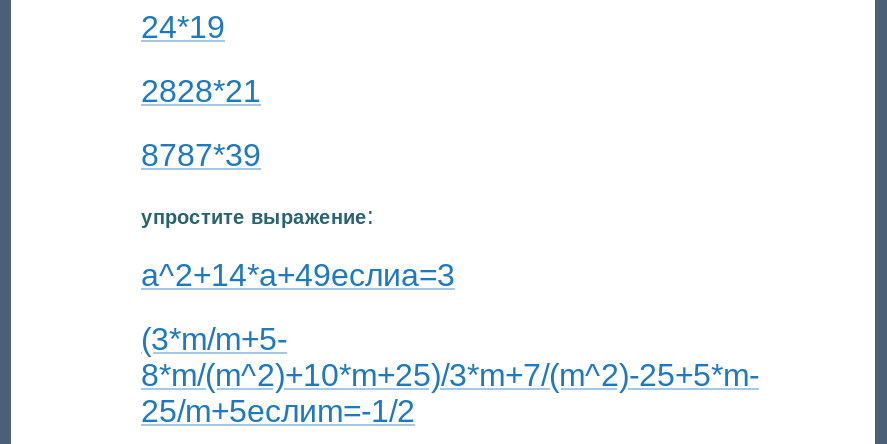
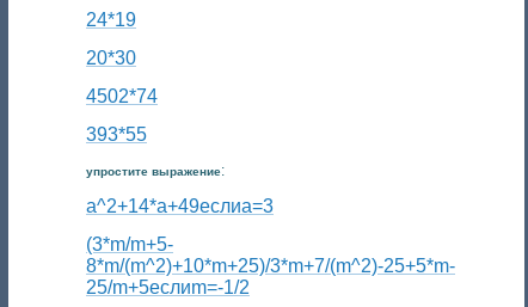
[141,74,261,172] 2828*21 | 8787*39 -> [86,48,158,145] 20*30 | 4502*74 | 393*55

